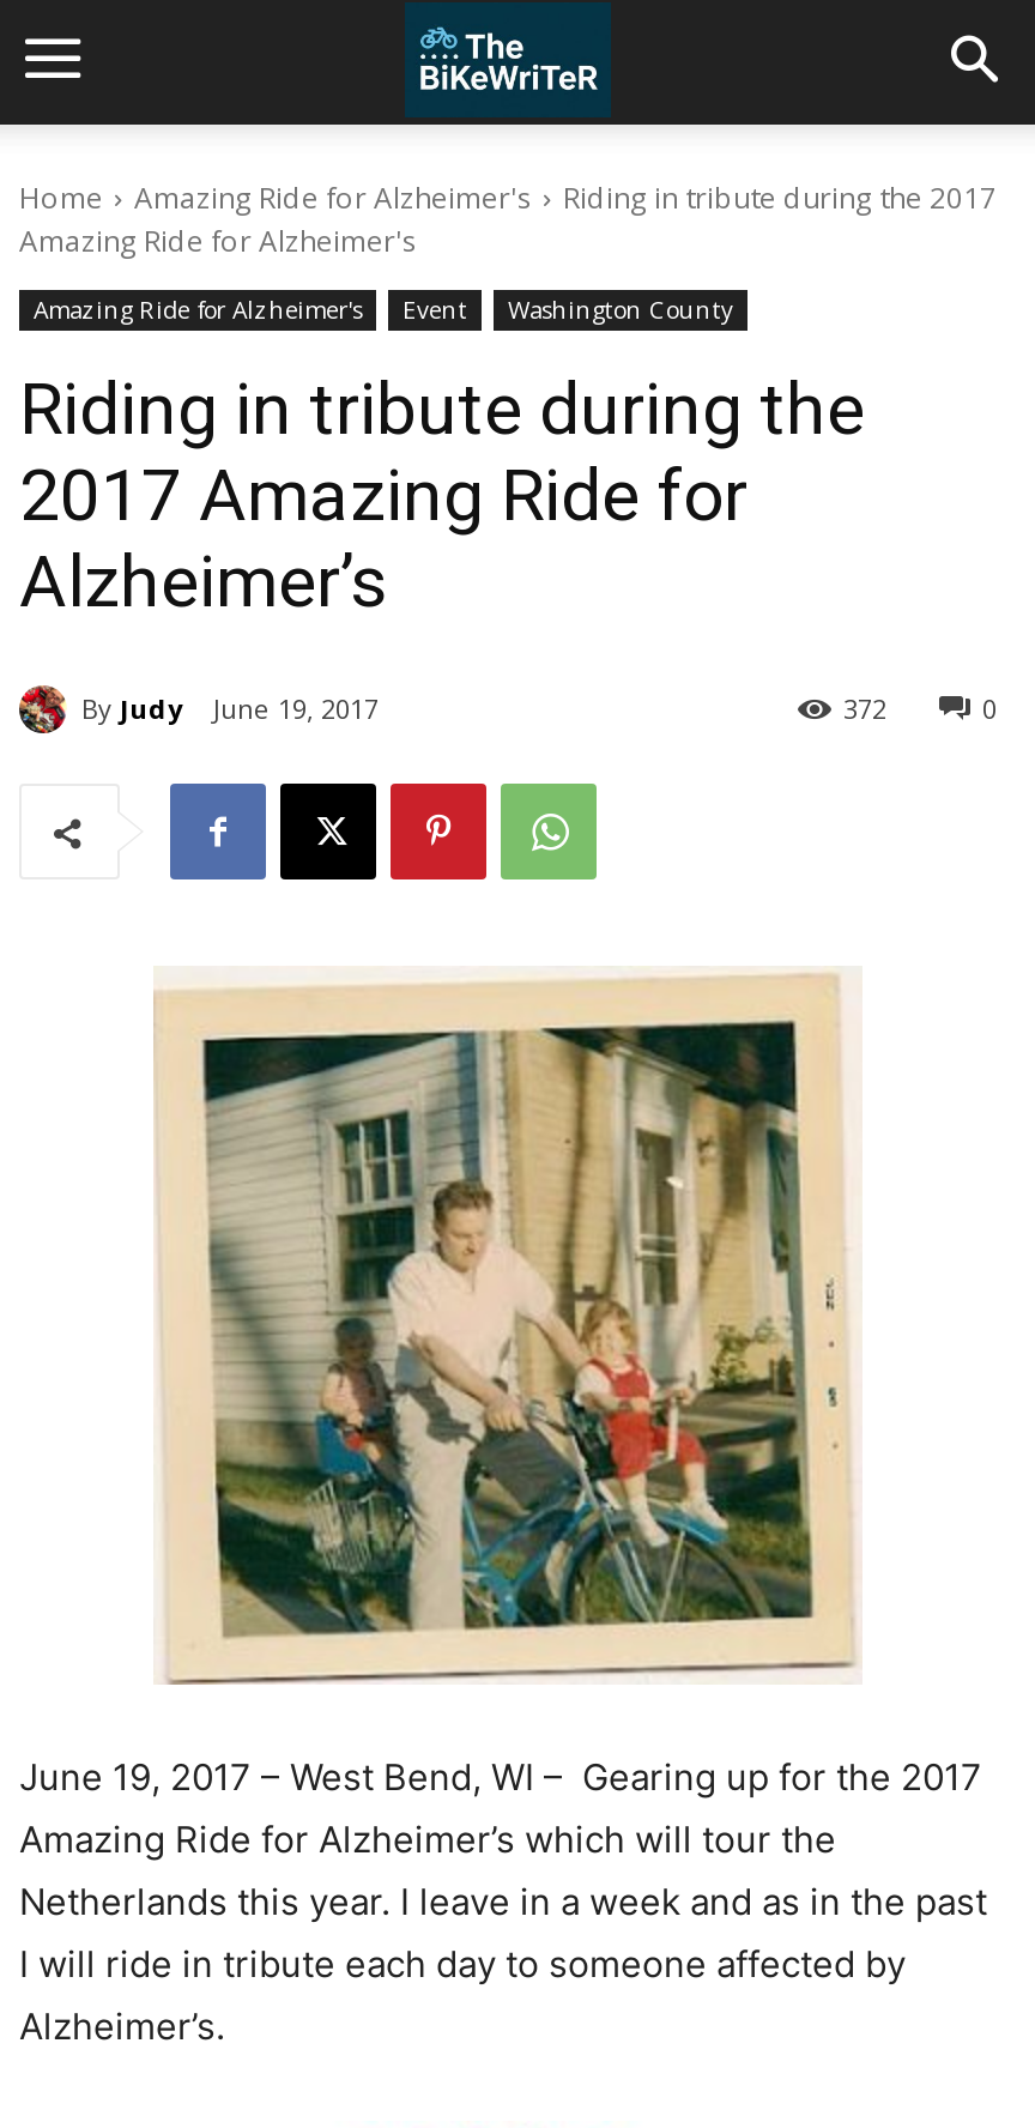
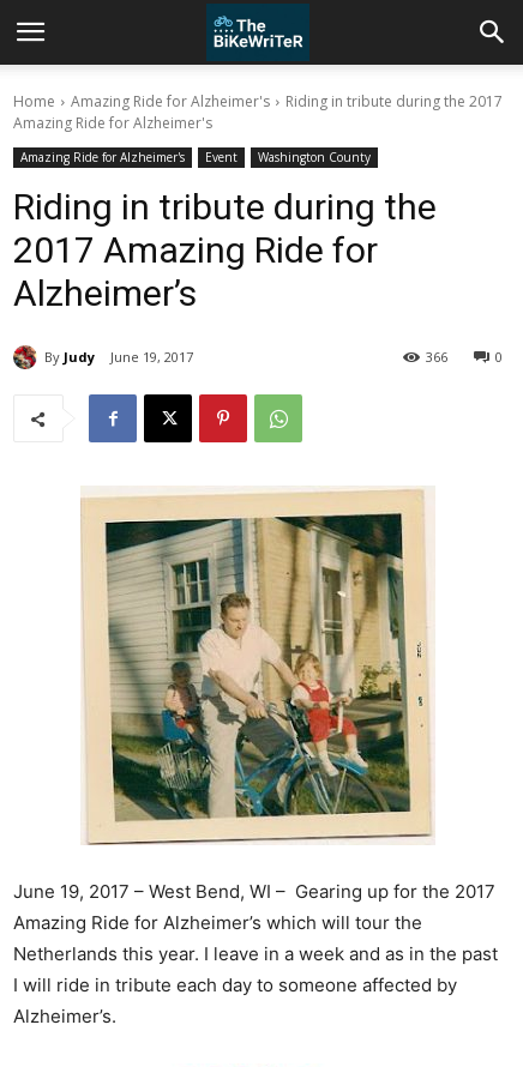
[843,690,886,726] 372 -> [426,348,447,366] 366

